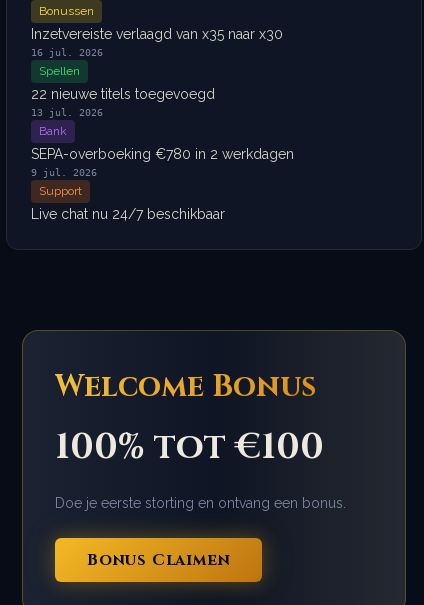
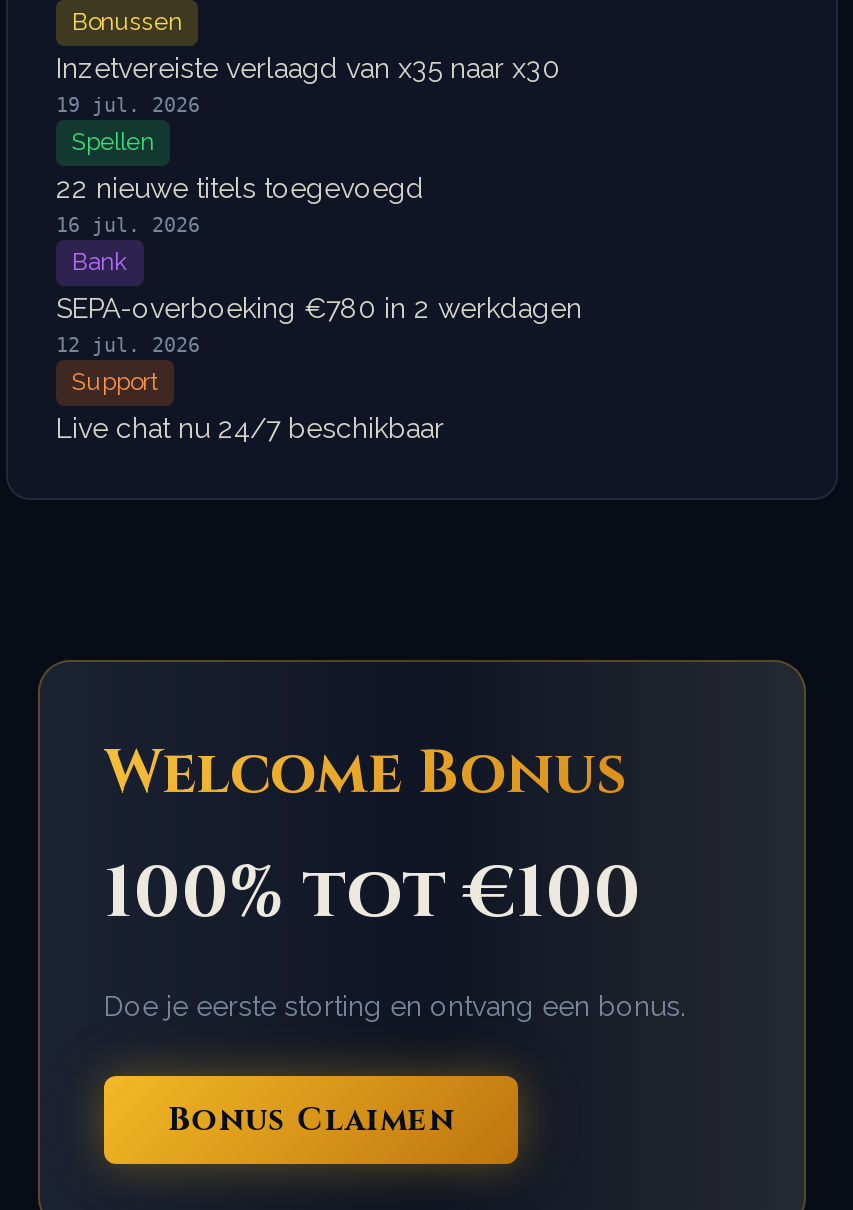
[31,47,103,58] 16 jul. 2026 -> [56,93,200,115] 19 jul. 2026
[31,107,103,118] 13 jul. 2026 -> [56,213,200,235] 16 jul. 2026
[31,167,97,178] 9 jul. 2026 -> [56,333,200,355] 12 jul. 2026

